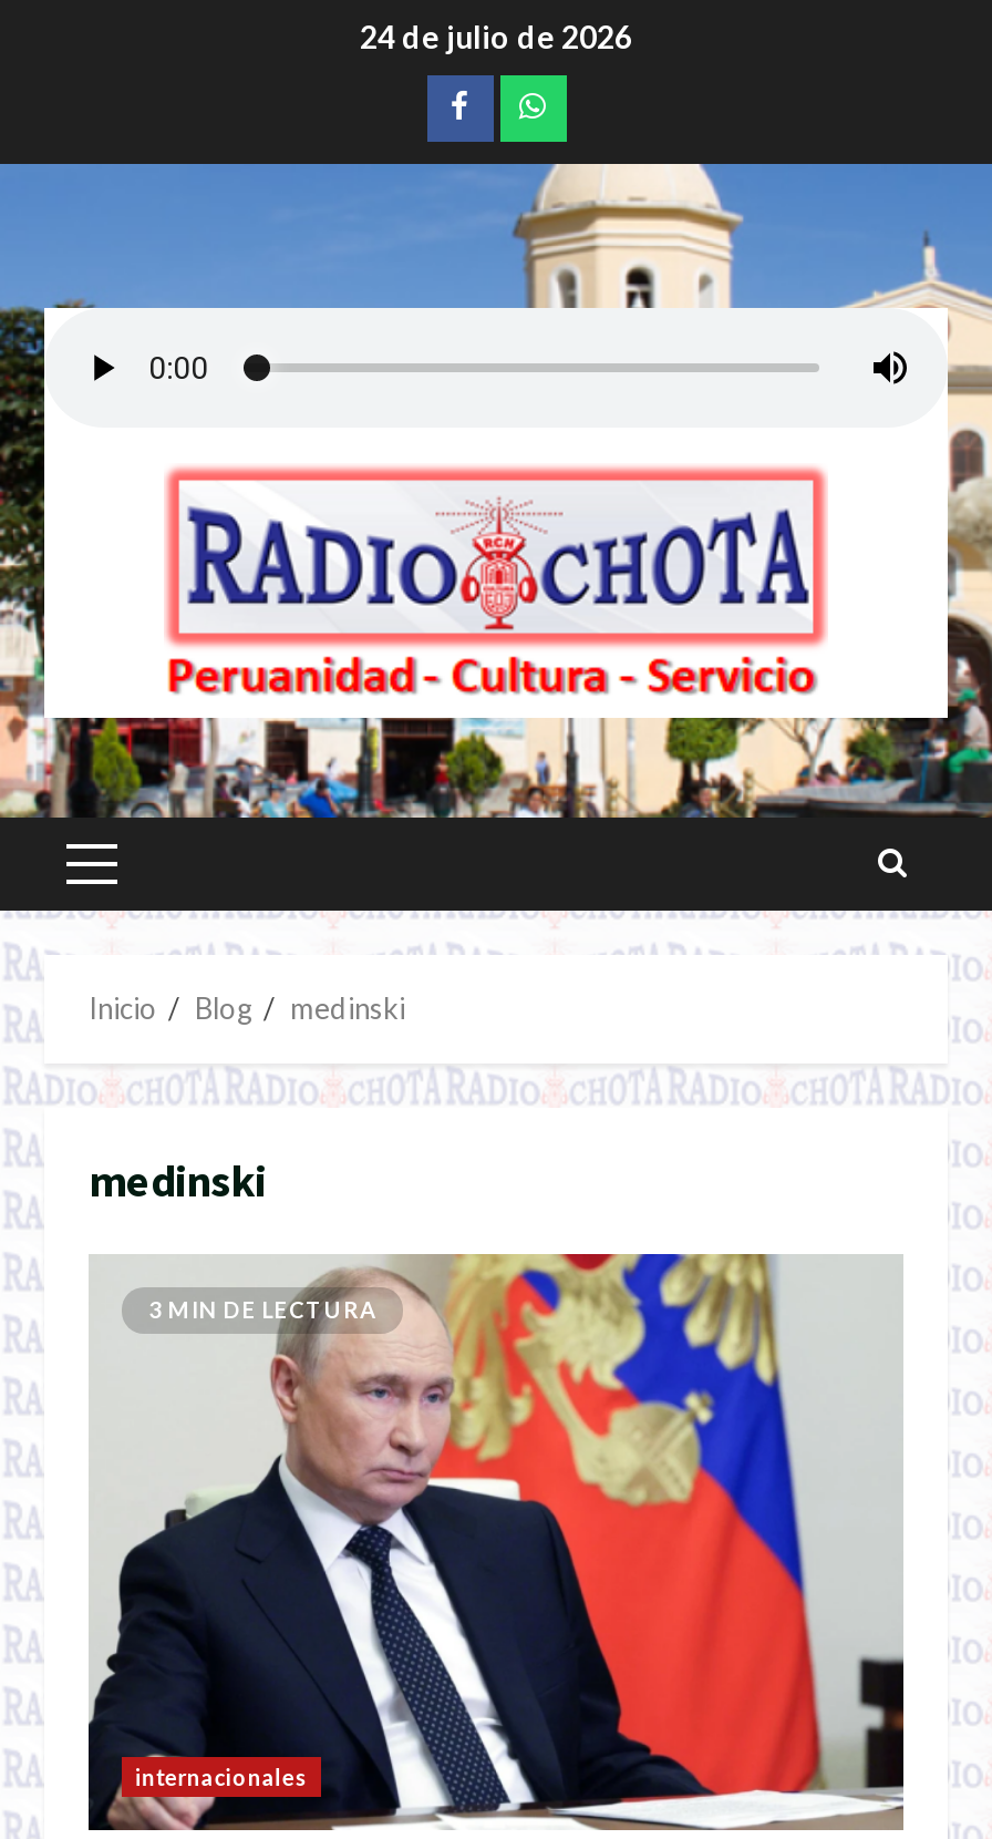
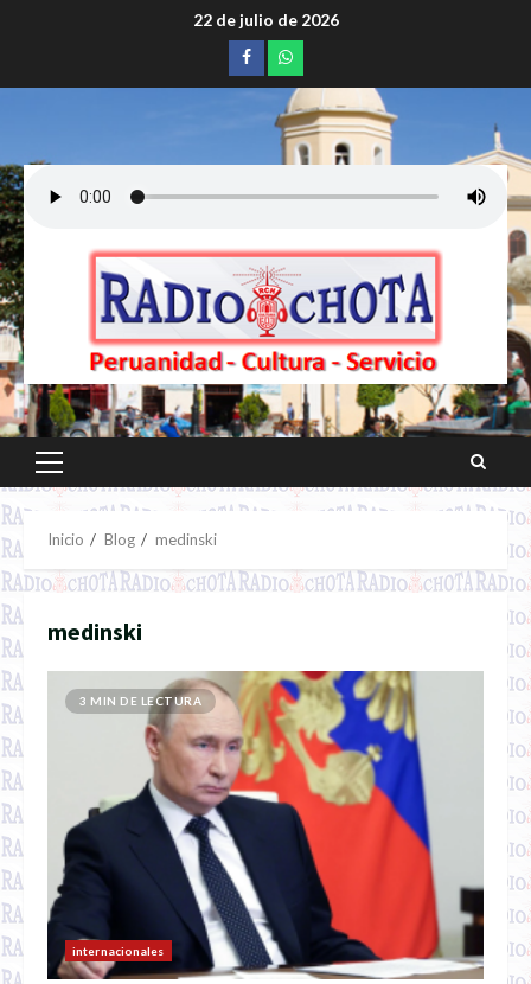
[360,18,632,55] 24 de julio de 2026 -> [193,9,338,30] 22 de julio de 2026

